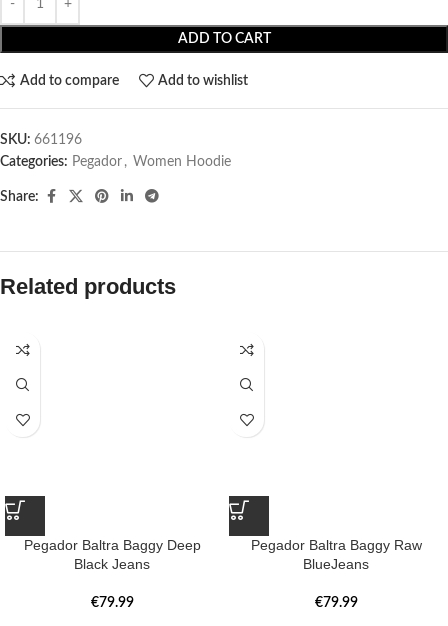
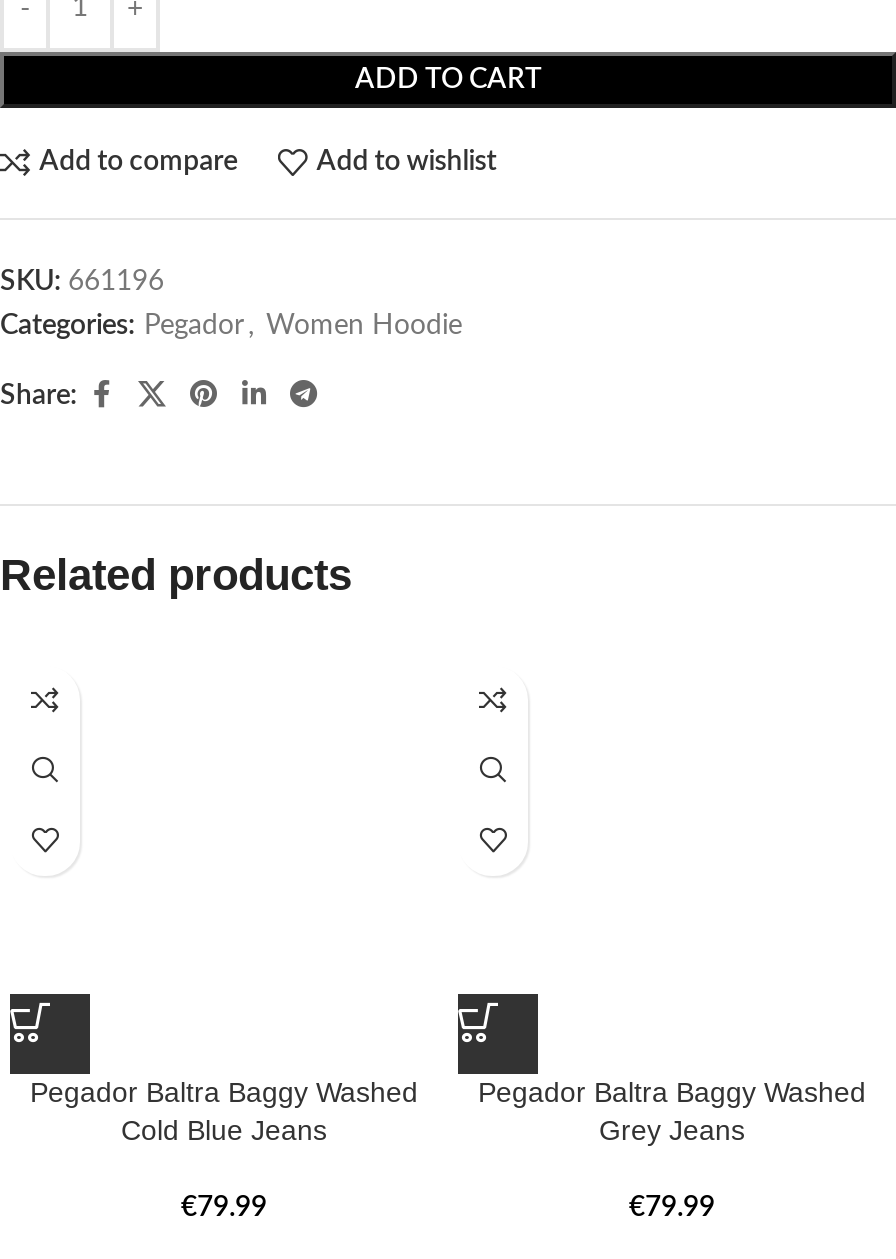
[23,537,200,572] Pegador Baltra Baggy Deep | Black Jeans -> [30,1075,418,1145] Pegador Baltra Baggy Washed | Cold Blue Jeans
[250,537,421,572] Pegador Baltra Baggy Raw | BlueJeans -> [478,1075,866,1145] Pegador Baltra Baggy Washed | Grey Jeans

